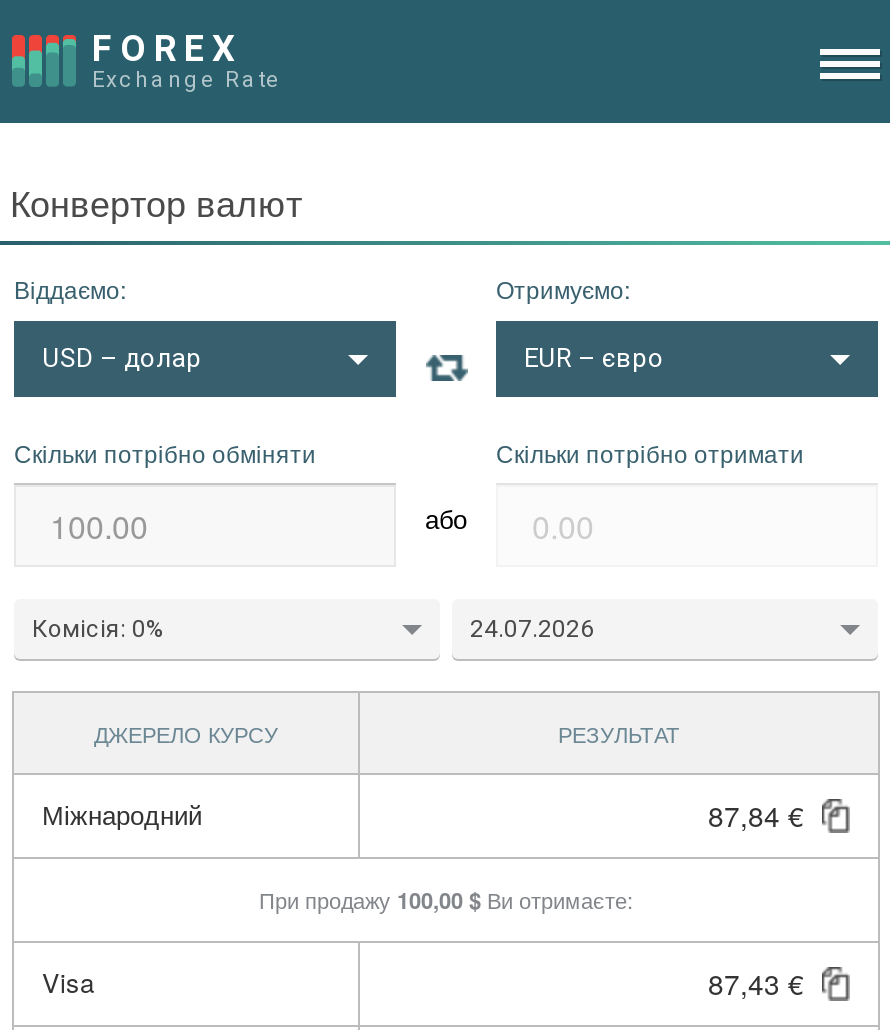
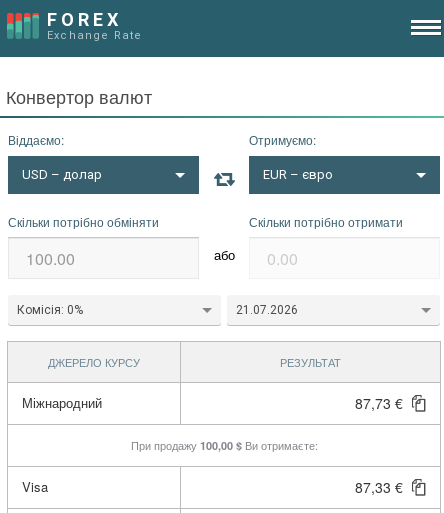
[470,614,594,642] 24.07.2026 -> [236,302,298,316] 21.07.2026
[708,795,804,835] 87,84 € -> [355,393,403,413] 87,73 €
[708,963,804,1003] 87,43 € -> [355,477,403,497] 87,33 €

